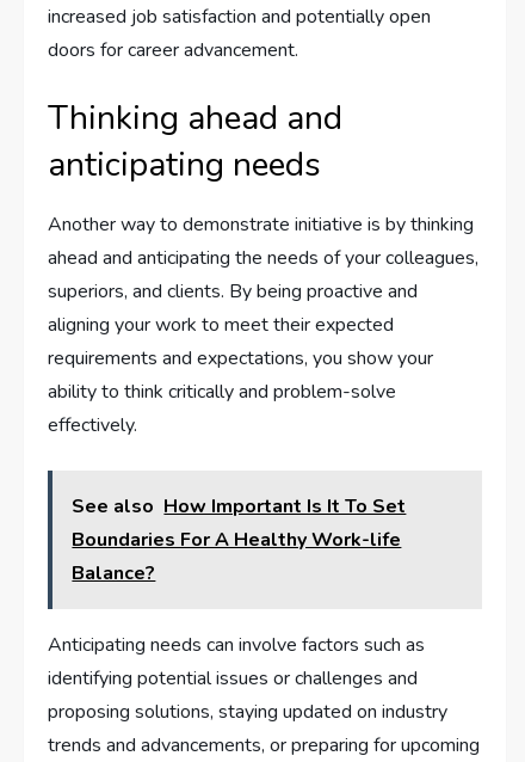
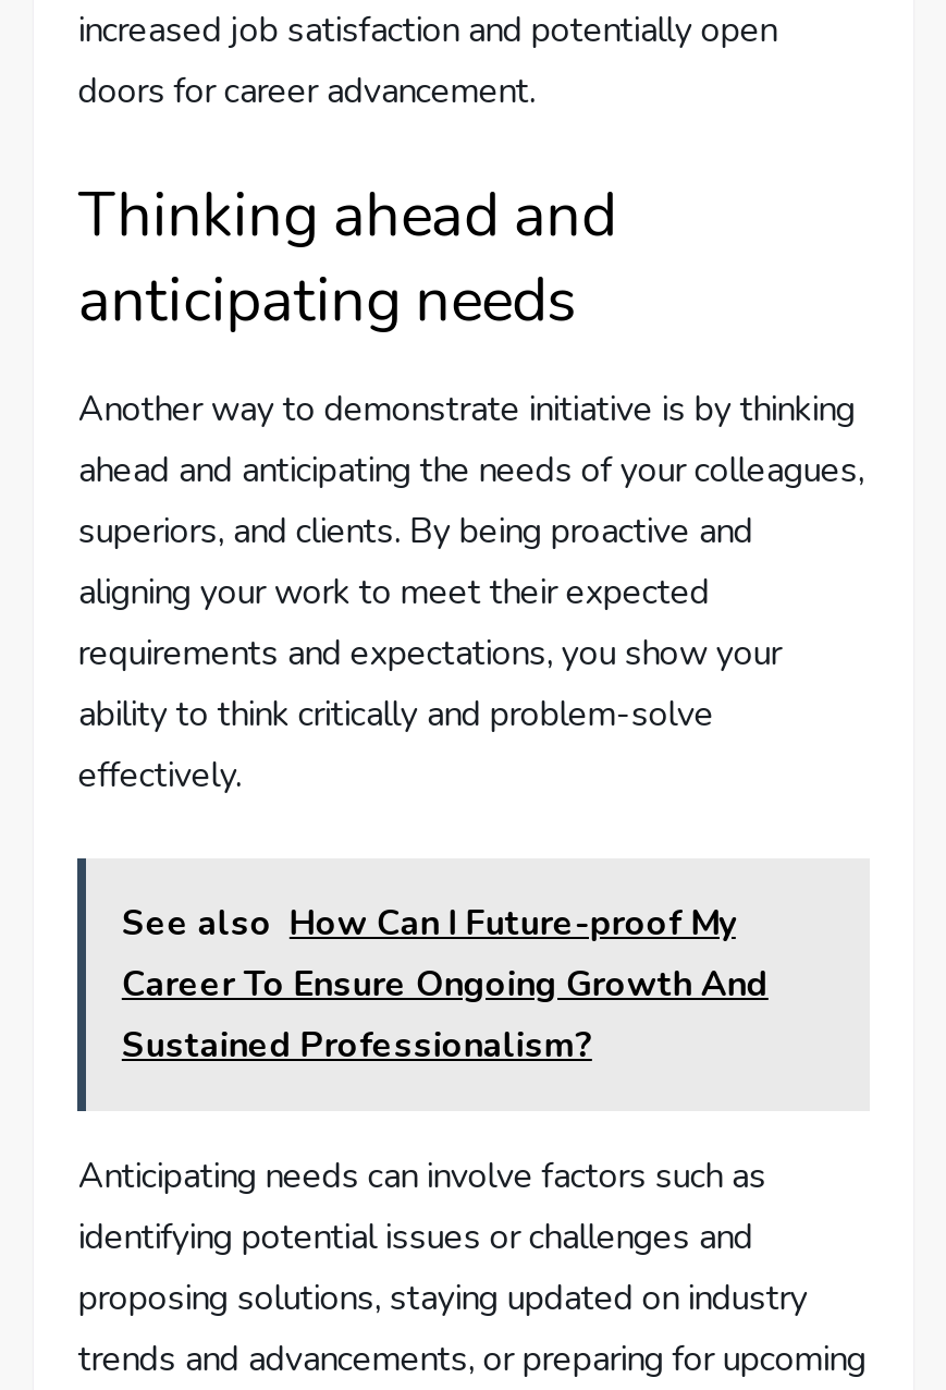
[72,494,406,587] See also How Important Is It To Set | Boundaries For A Healthy Work-life | Balance? -> [122,900,768,1070] See also How Can I Future-proof My | Career To Ensure Ongoing Growth And | Sustained Professionalism?

